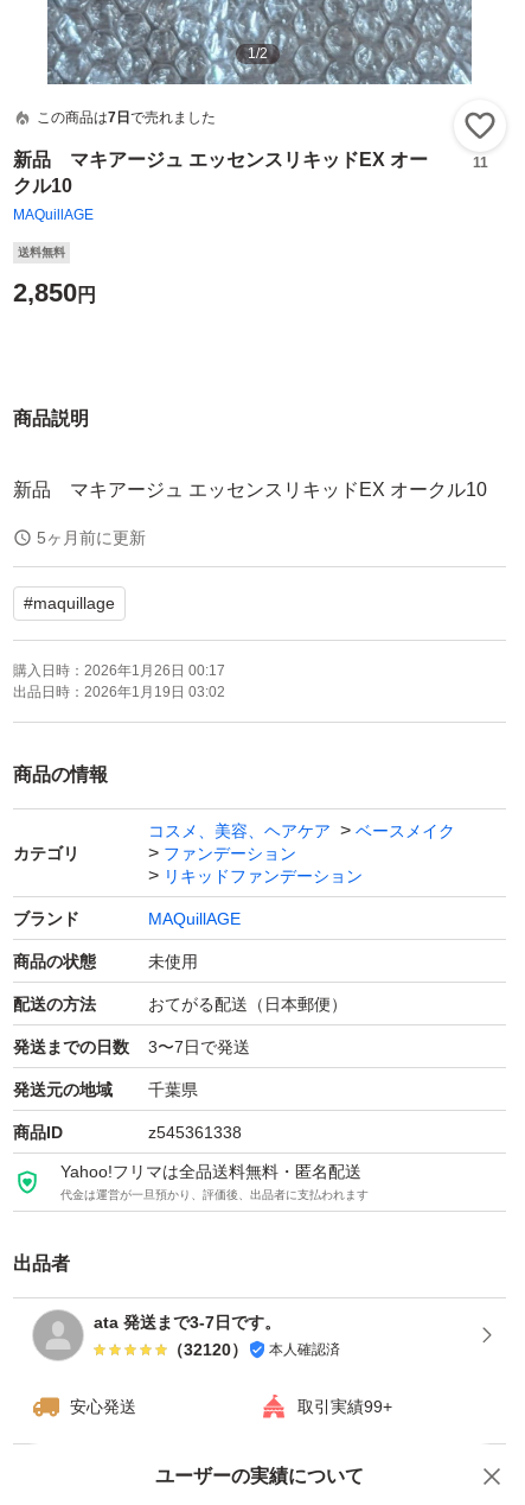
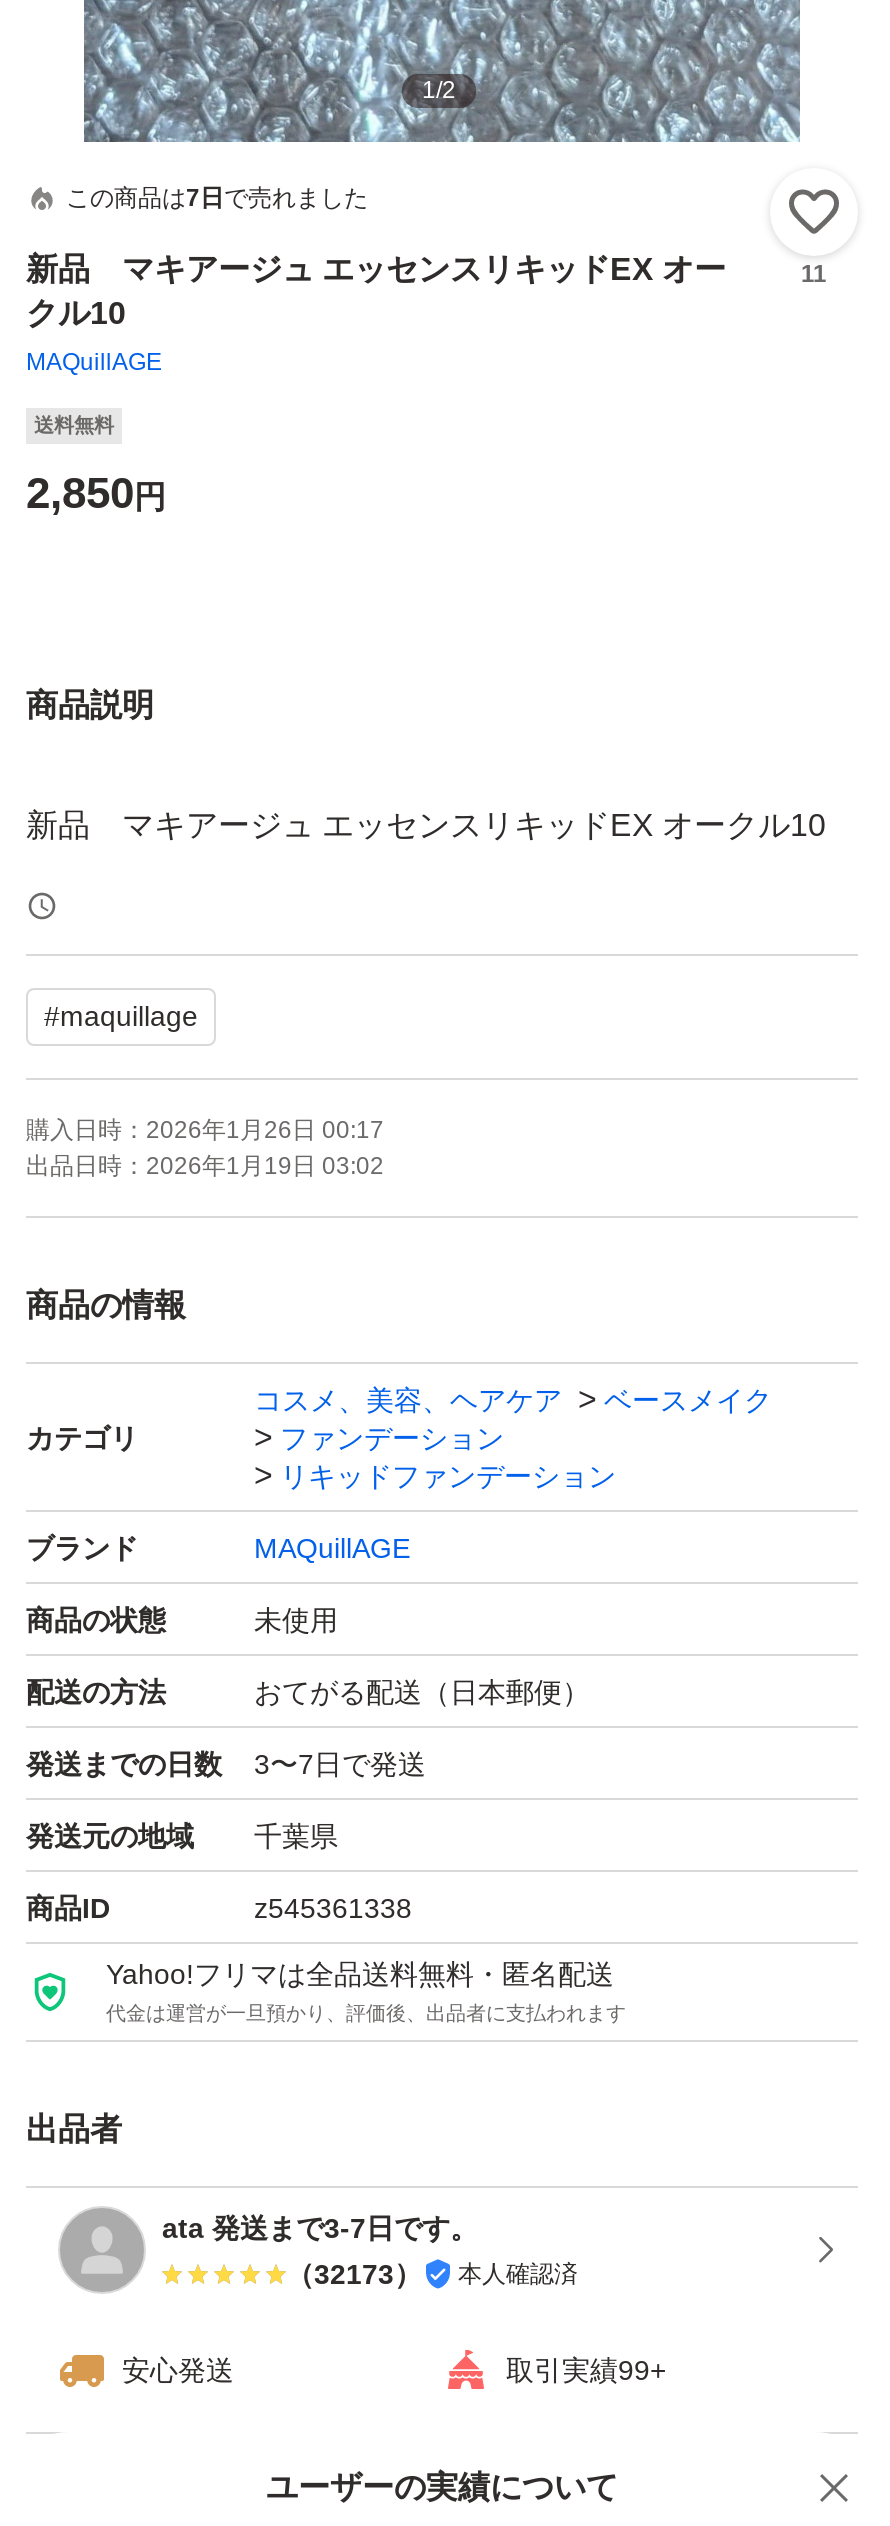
[37,529,146,548] 5ヶ月前に更新 -> none
[167,1340,340,1359] （32120） 本人確認済 -> [286,2258,578,2290] （32173） 本人確認済

